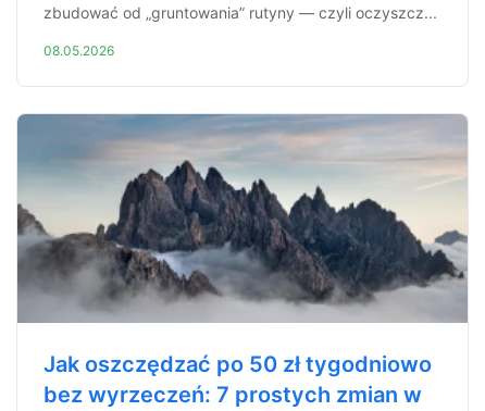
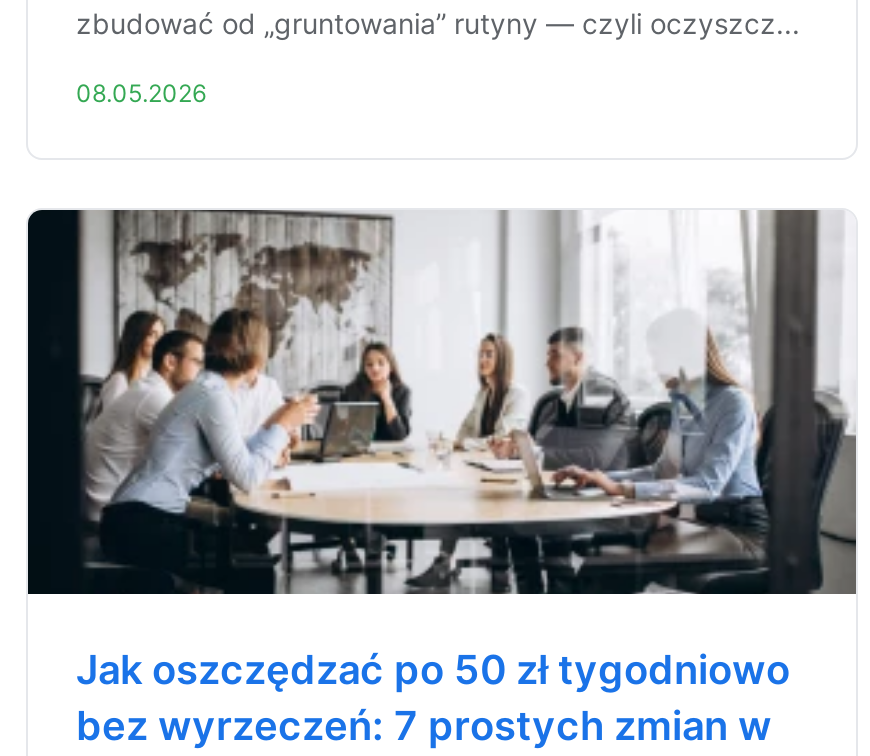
[16,113,468,323] [image] -> [26,208,856,594] [image]

